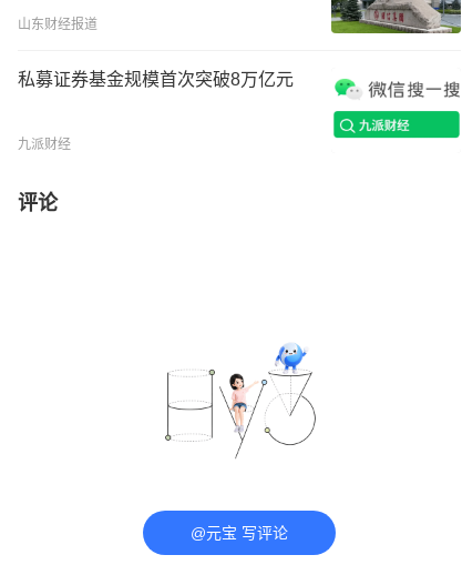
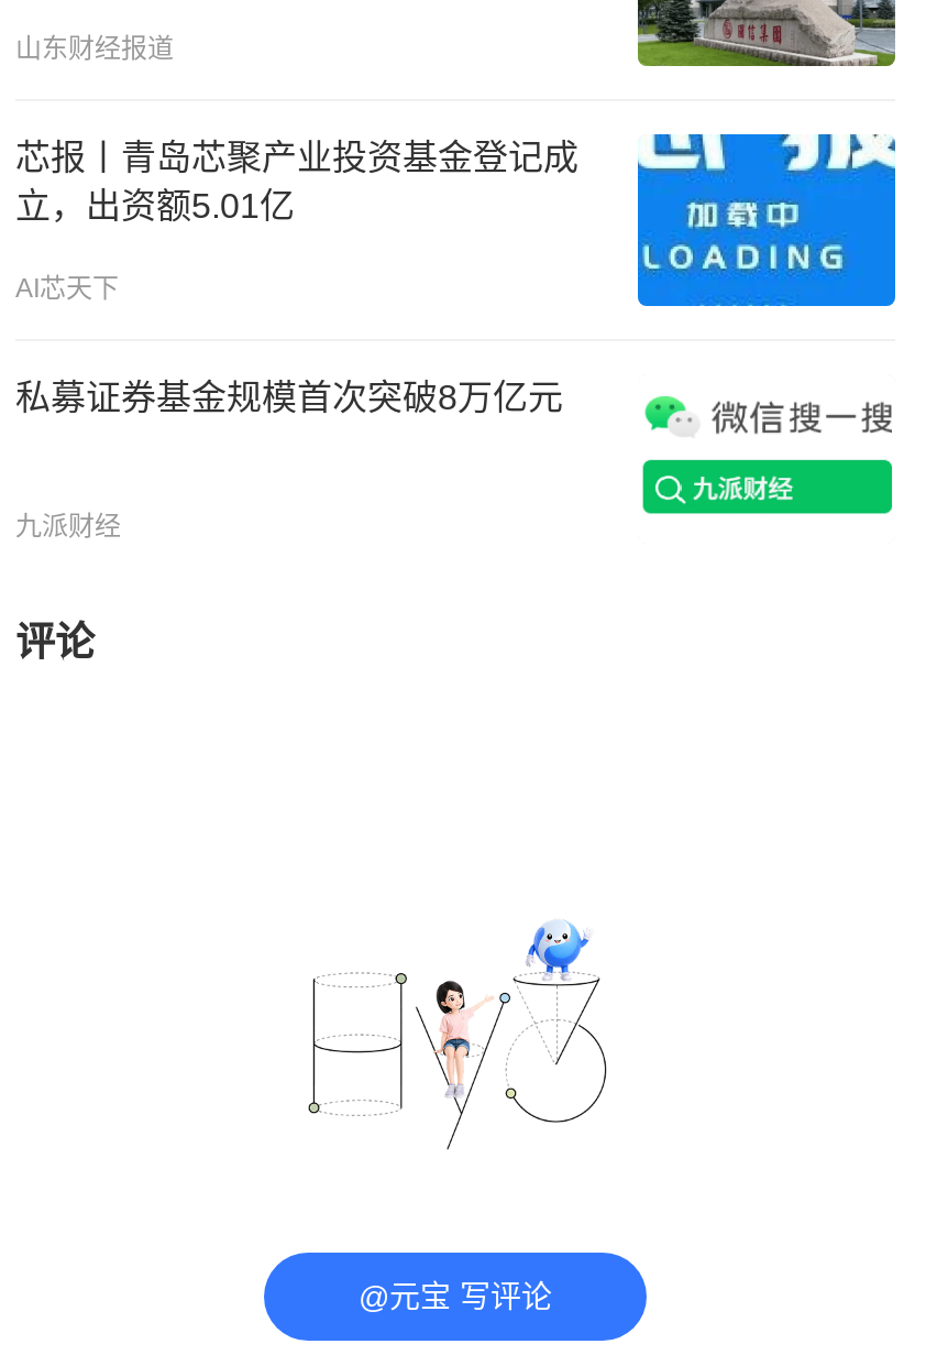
none -> [15,132,897,308] [image] | 芯报丨青岛芯聚产业投资基金登记成 | 立，出资额5.01亿 | AI芯天下

